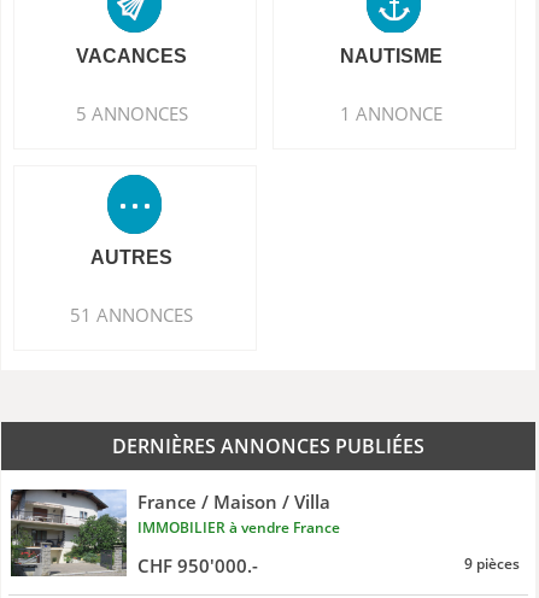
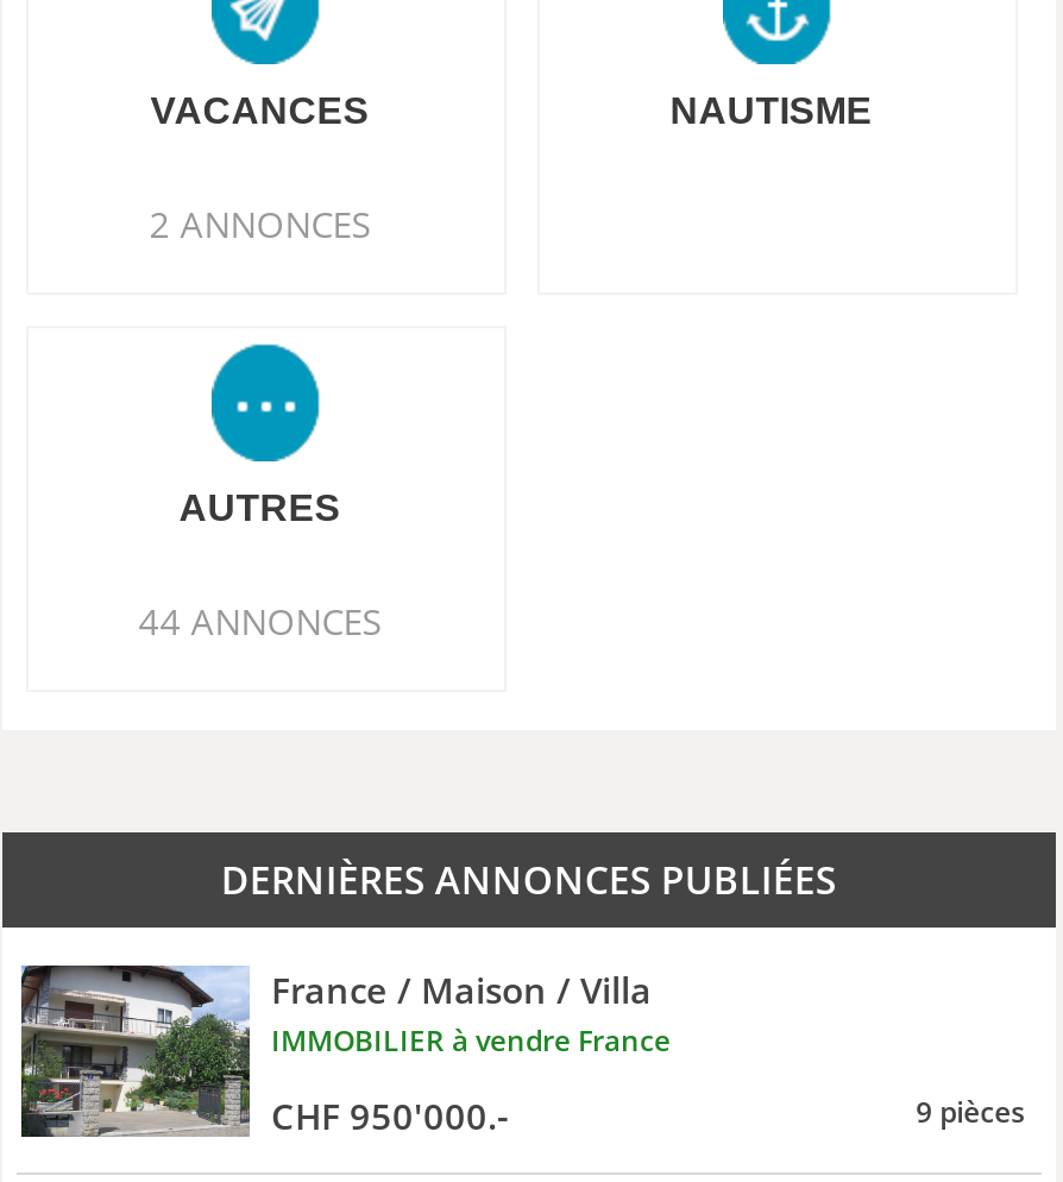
[76,101,188,125] 5 ANNONCES -> [149,200,371,247] 2 ANNONCES
[340,101,442,125] 1 ANNONCE -> none
[70,303,193,327] 51 ANNONCES -> [139,597,381,645] 44 ANNONCES

